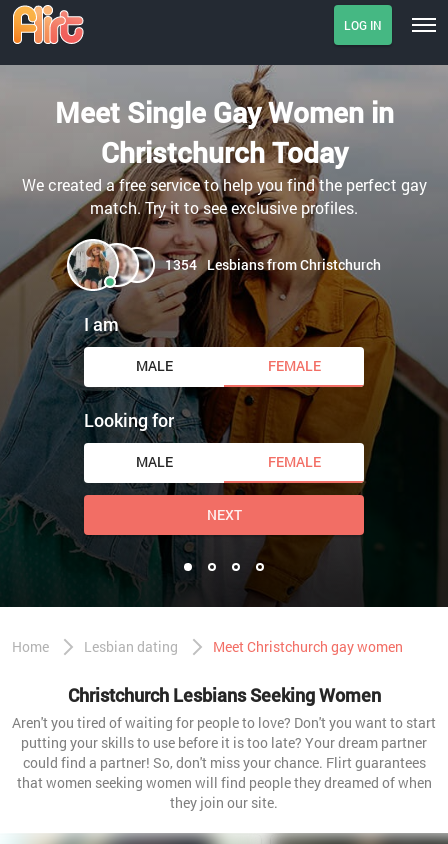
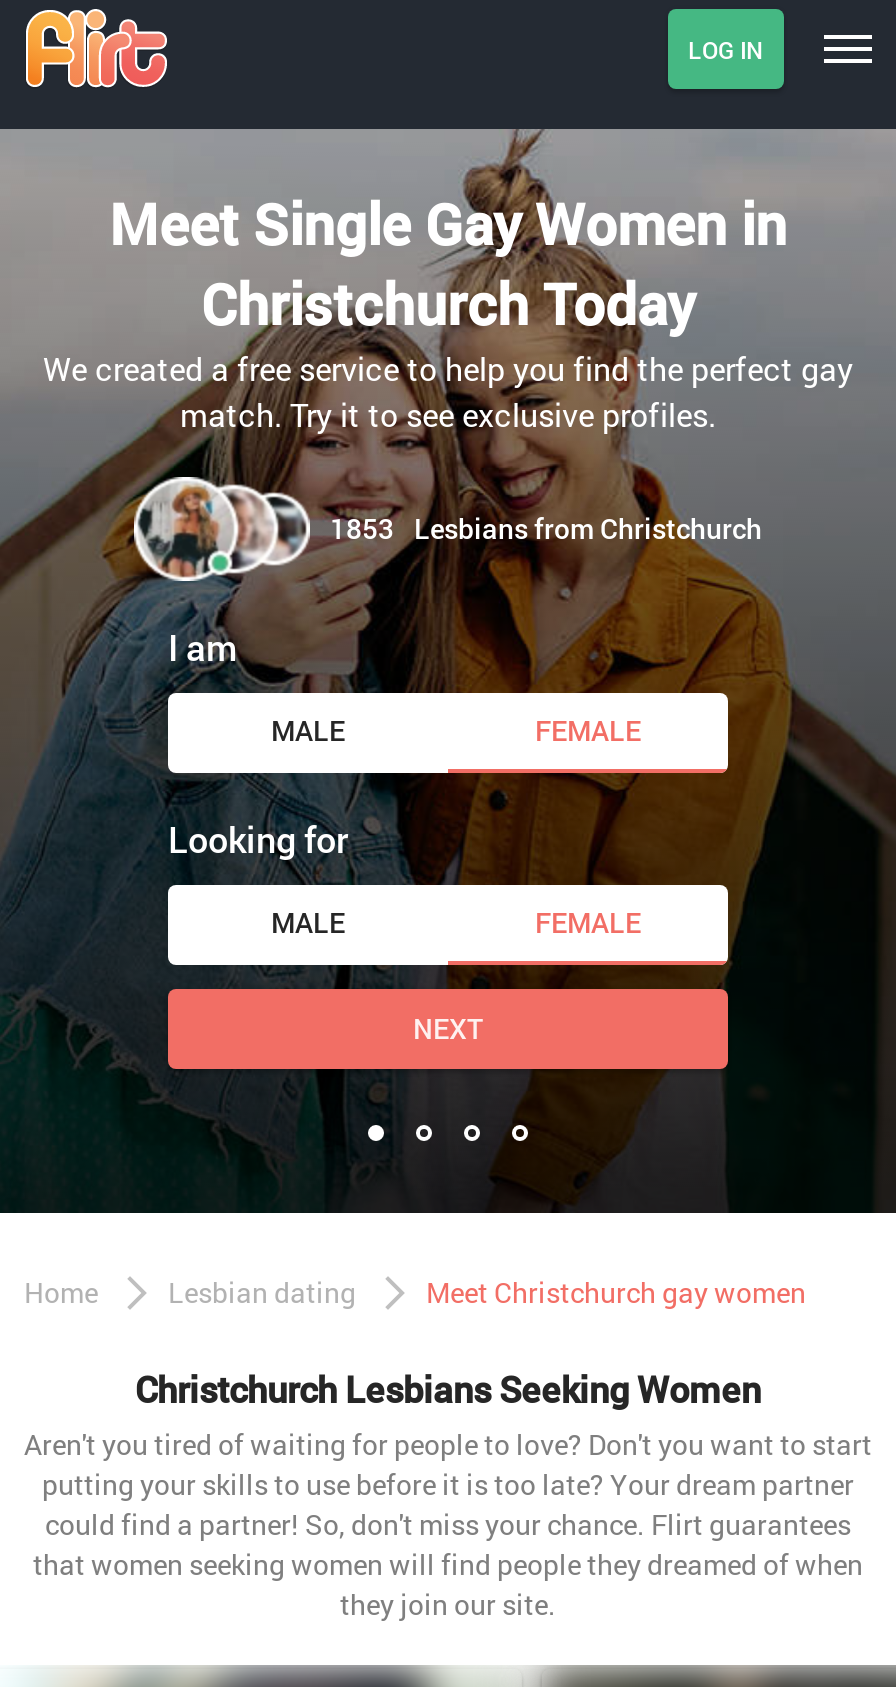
[165,255,381,274] 1354 Lesbians from Christchurch -> [330,509,762,547] 1853 Lesbians from Christchurch

